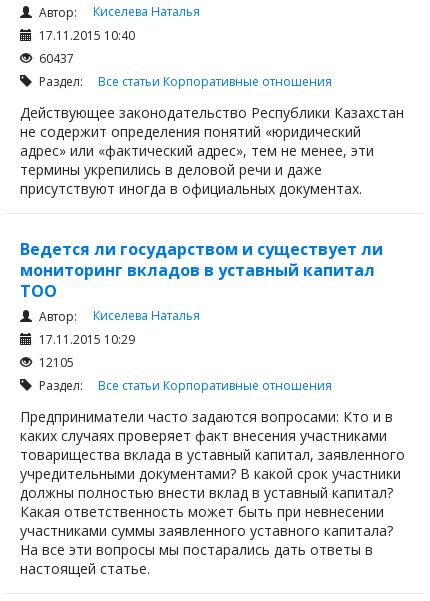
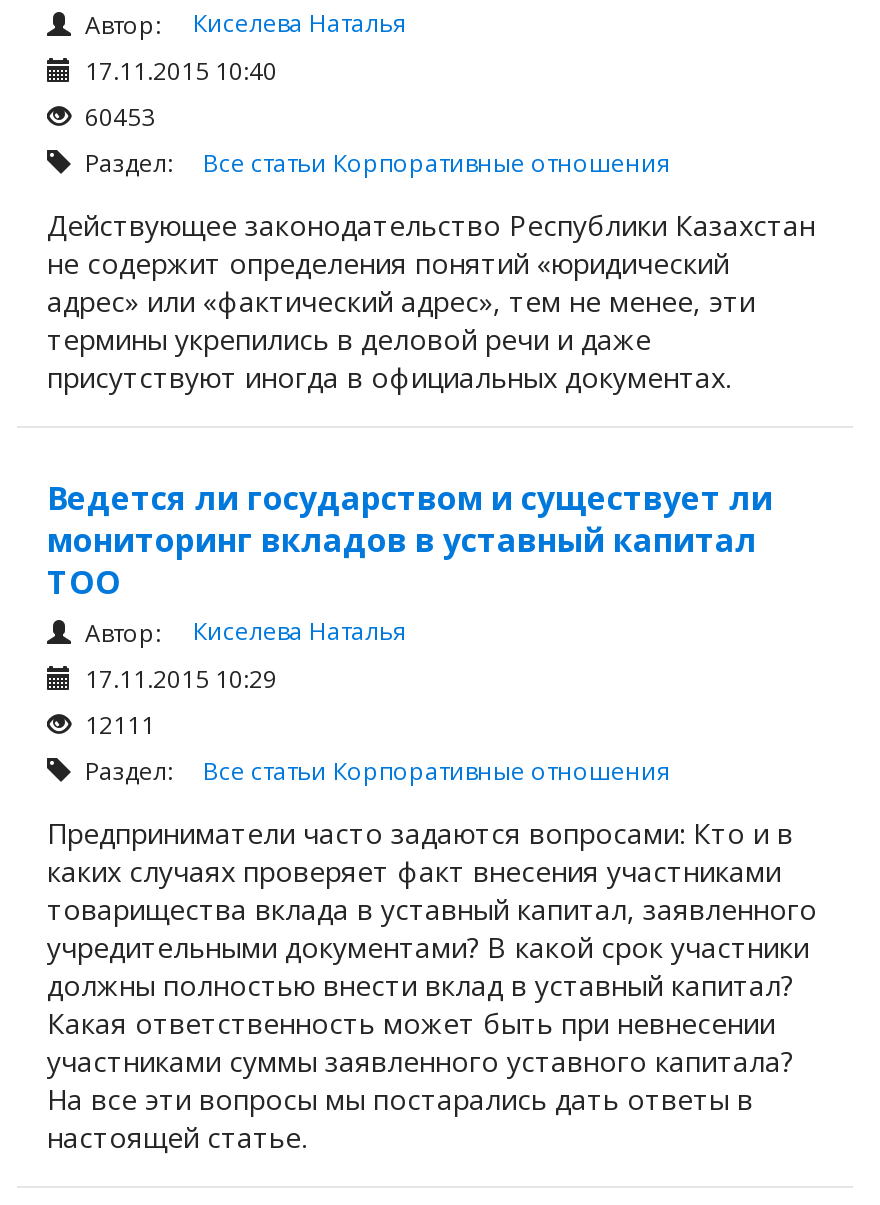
[36,50,74,67] 60437 -> [79,100,155,134] 60453
[36,354,74,371] 12105 -> [79,708,155,742] 12111

